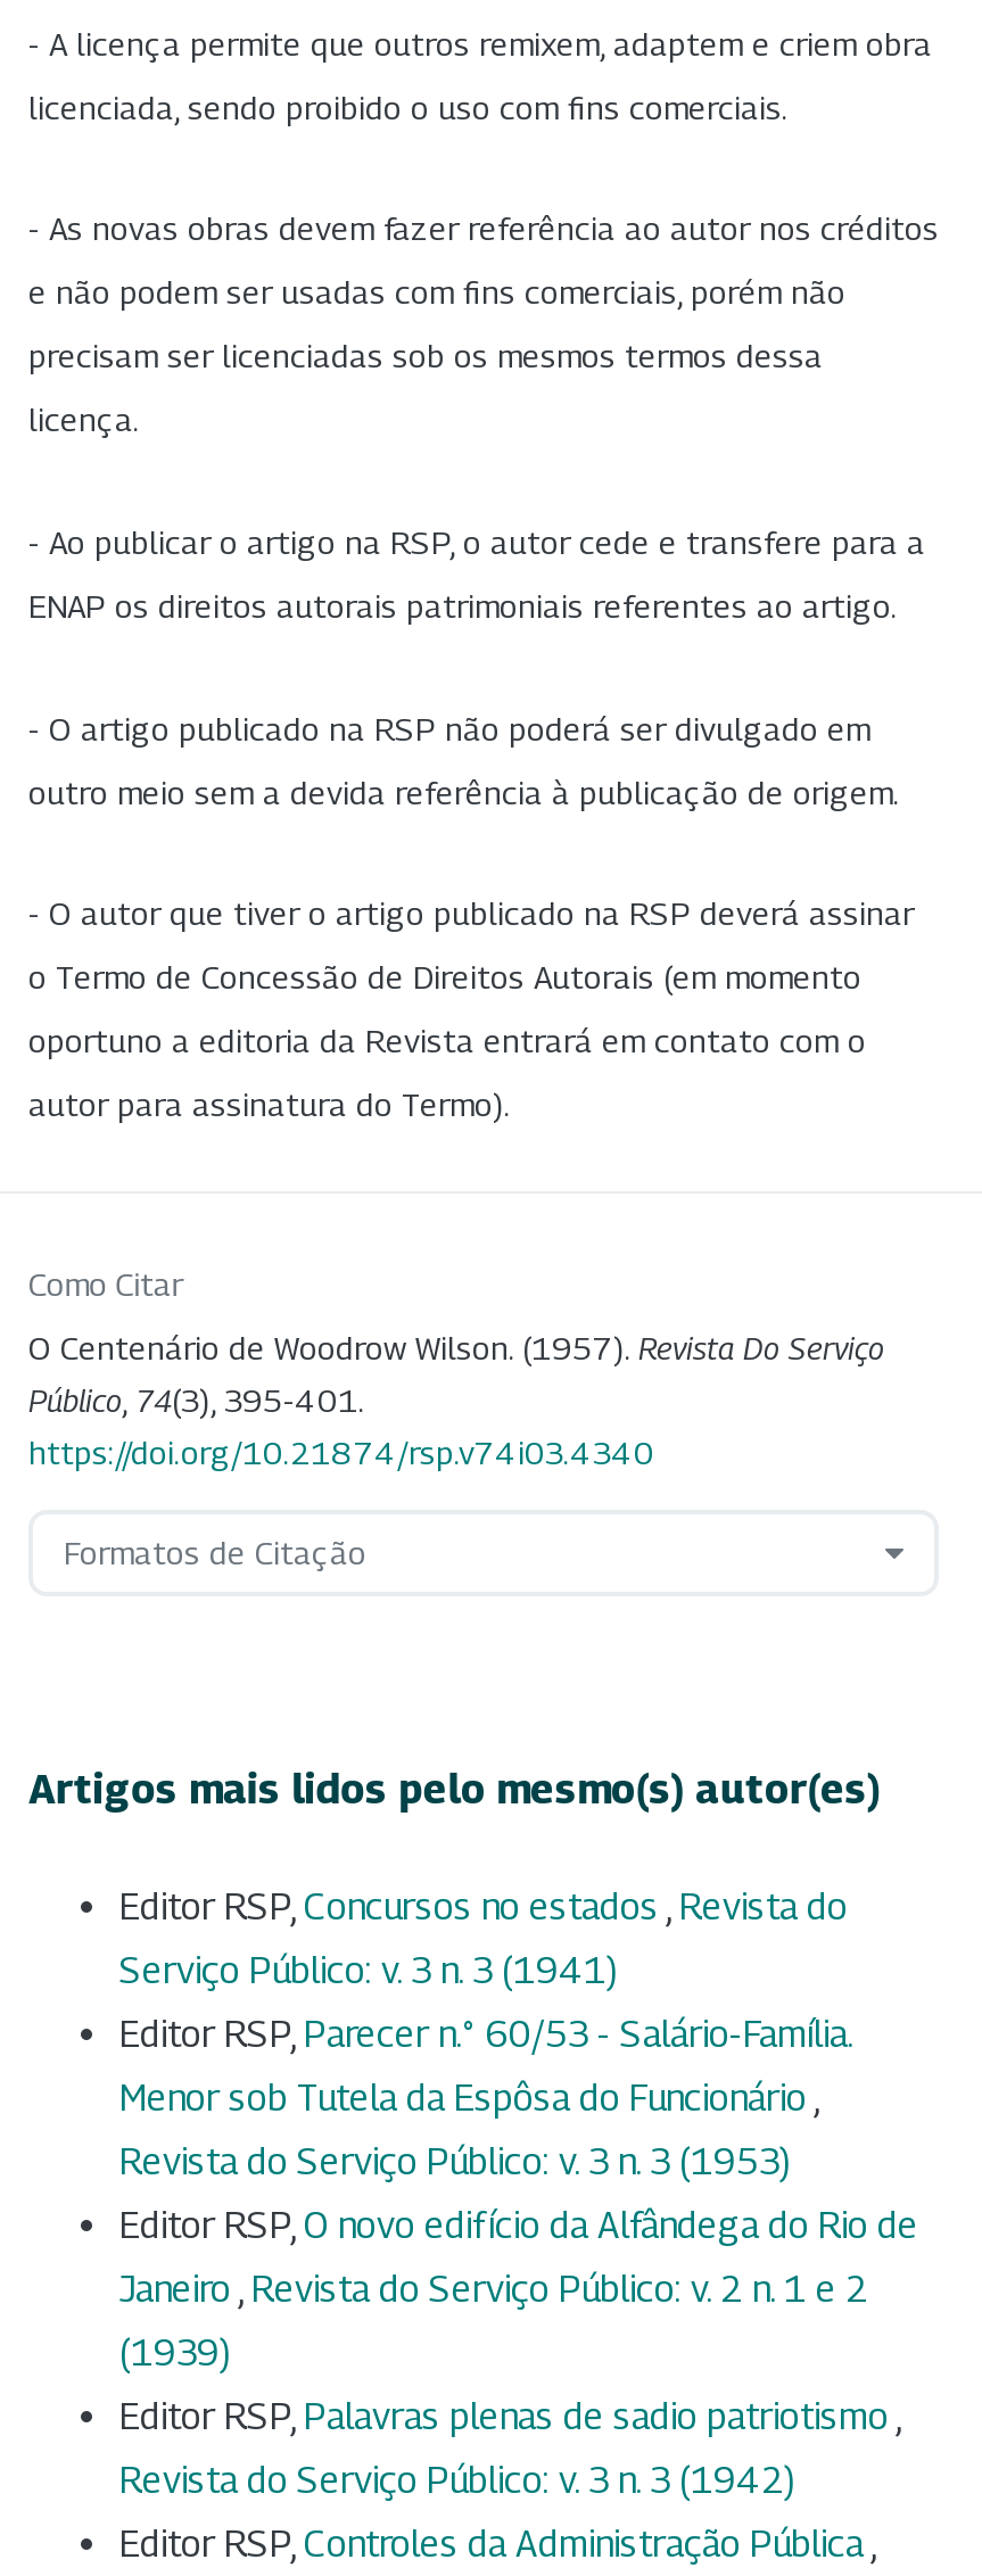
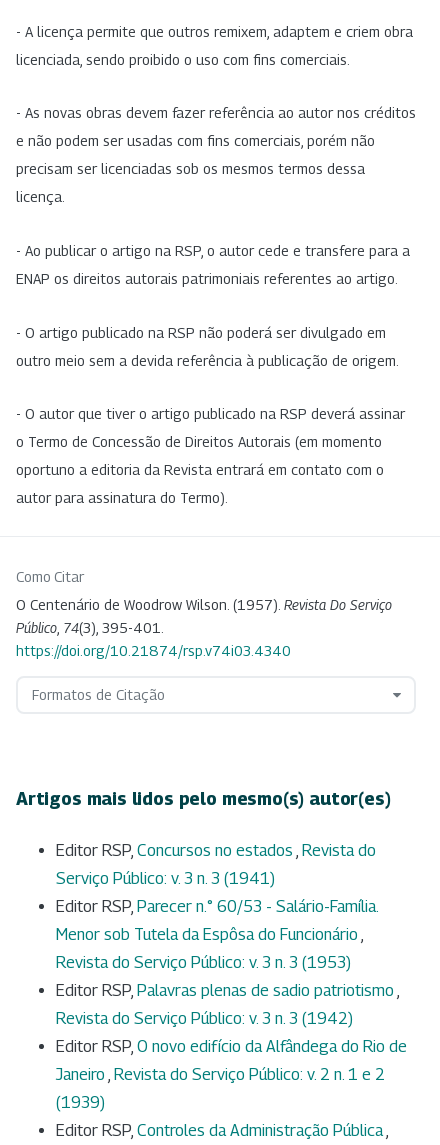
moved [119,2203,918,2374] -> [56,1037,407,1112]: Editor RSP, O novo edifício da Alfândega do Rio de | Janeiro, Revista do Serviço Público: v. 2 n. 1 e 2 | (1939)
moved [119,2394,896,2501] -> [56,981,397,1028]: Editor RSP, Palavras plenas de sadio patriotismo | Revista do Serviço Público: v. 3 n. 3 (1942)

